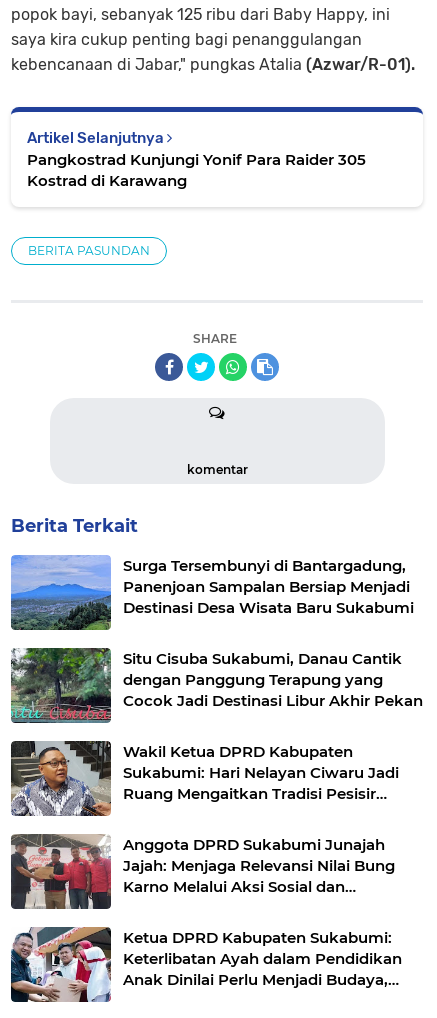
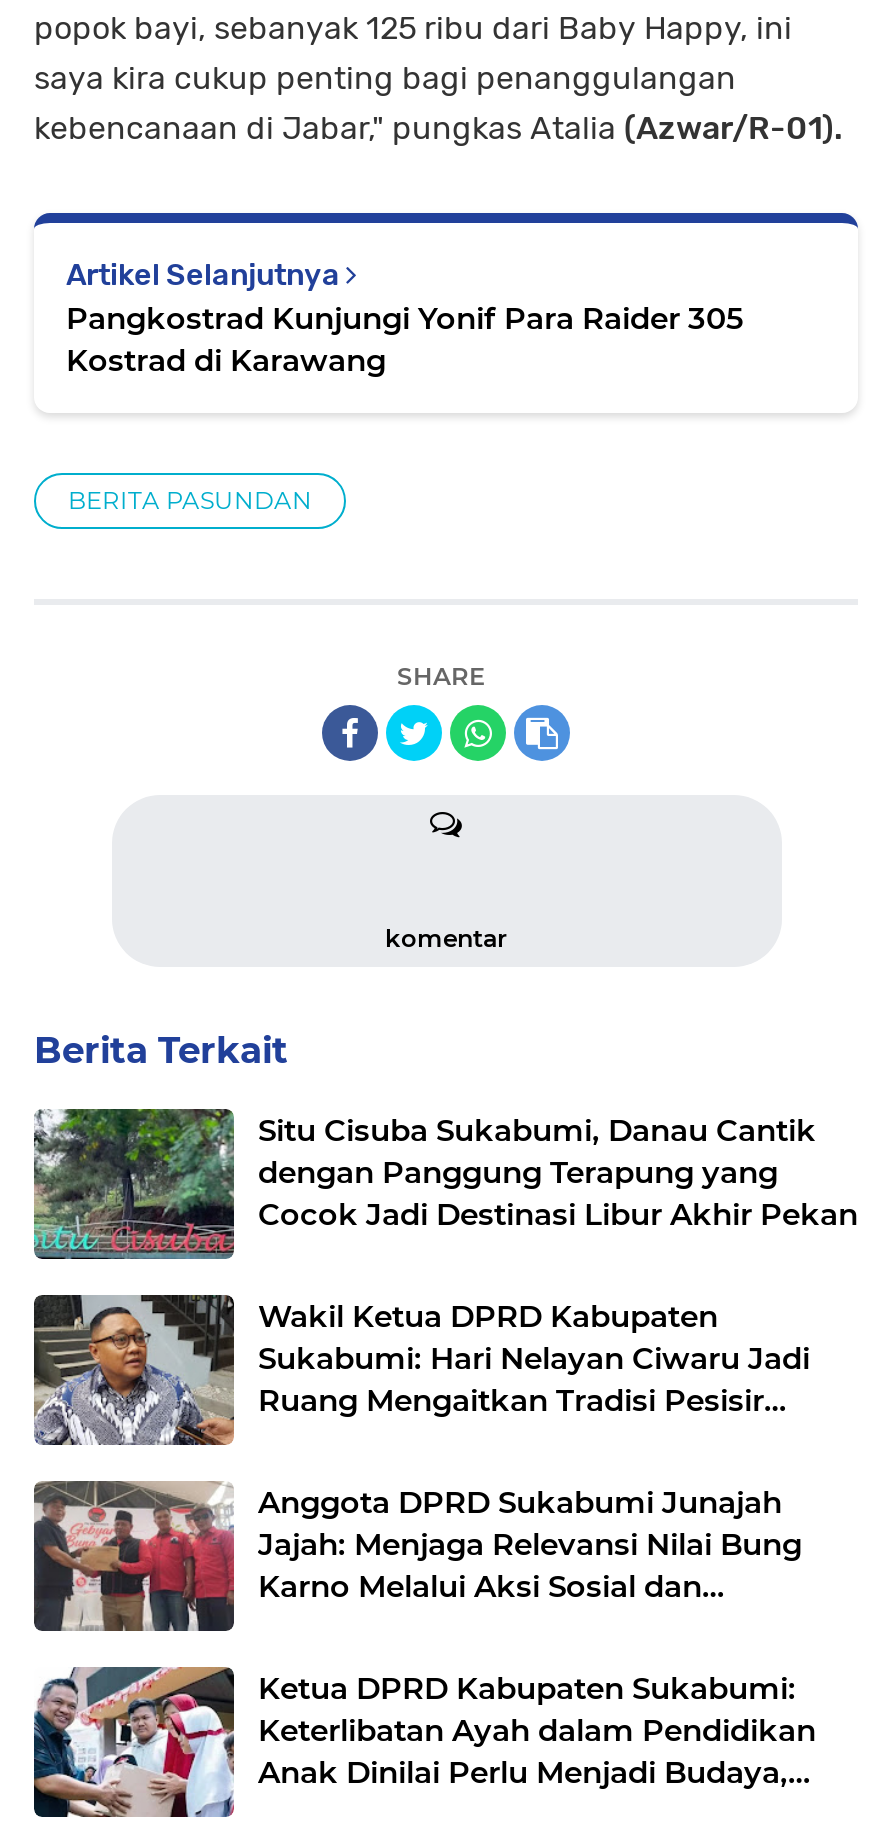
[10,554,414,631] [image] | Surga Tersembunyi di Bantargadung, | Panenjoan Sampalan Bersiap Menjadi | Destinasi Desa Wisata Baru Sukabumi -> none

